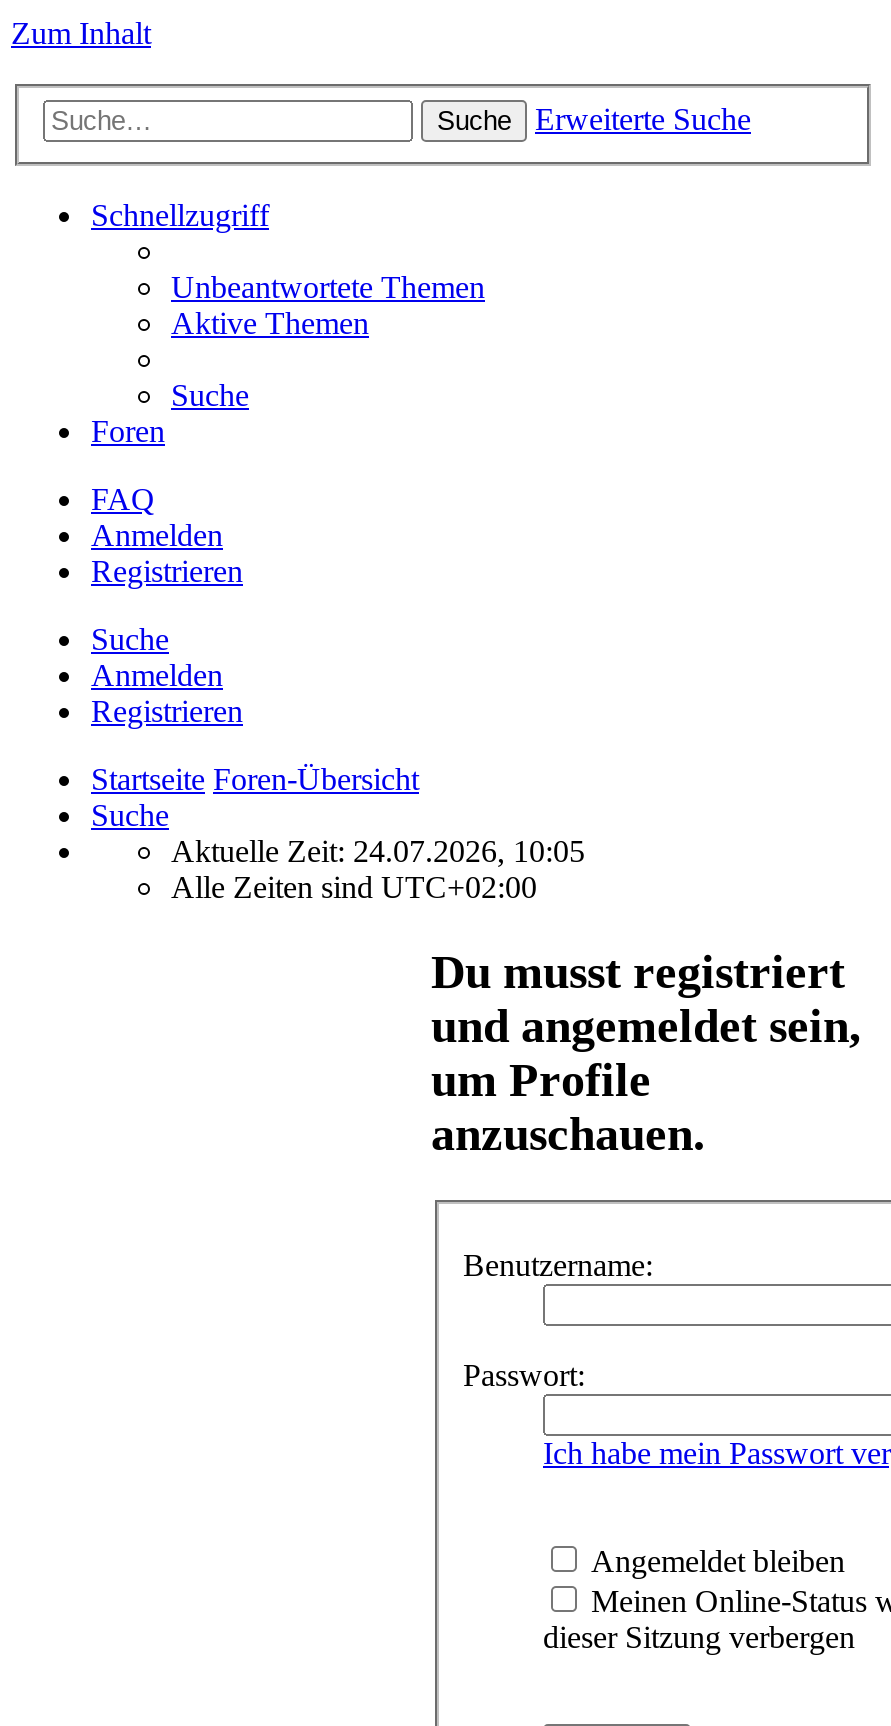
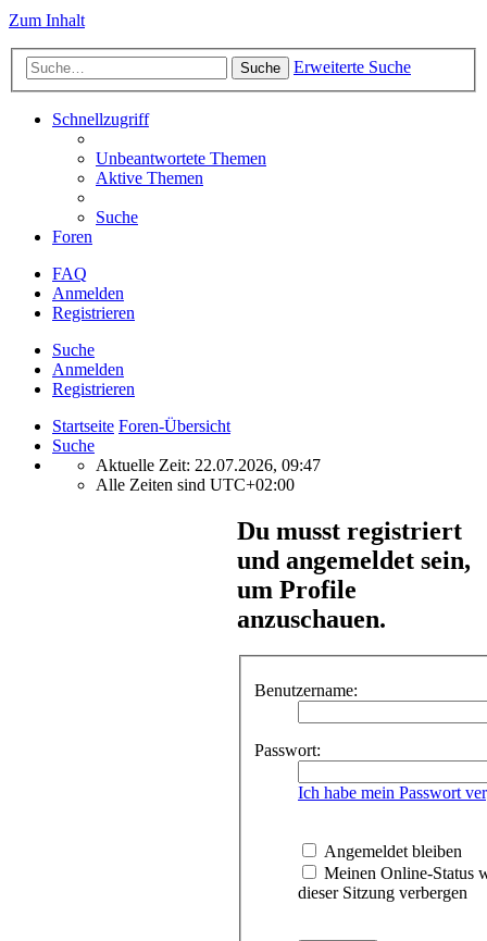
[171,833,585,867] Aktuelle Zeit: 24.07.2026, 10:05 -> [96,455,321,474] Aktuelle Zeit: 22.07.2026, 09:47

